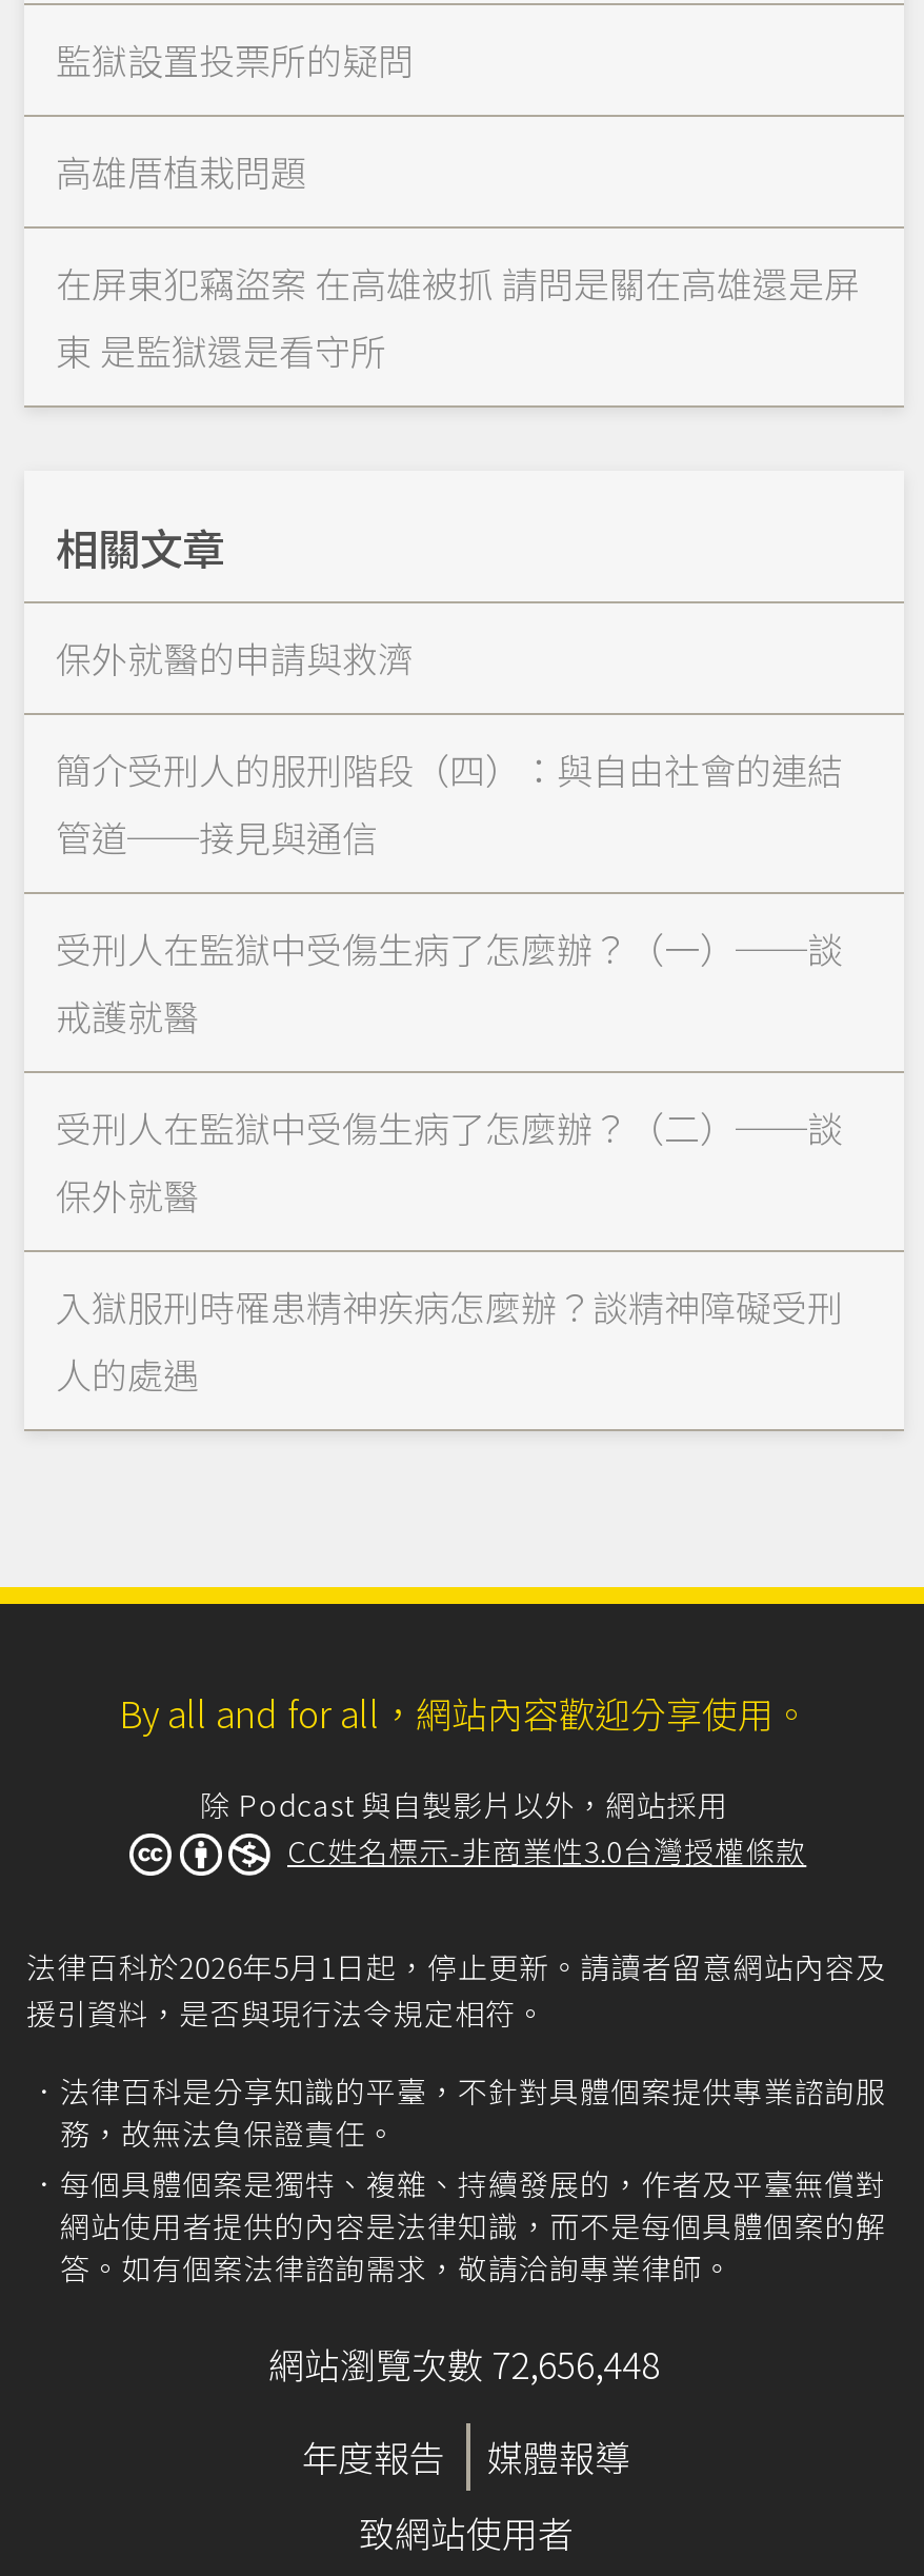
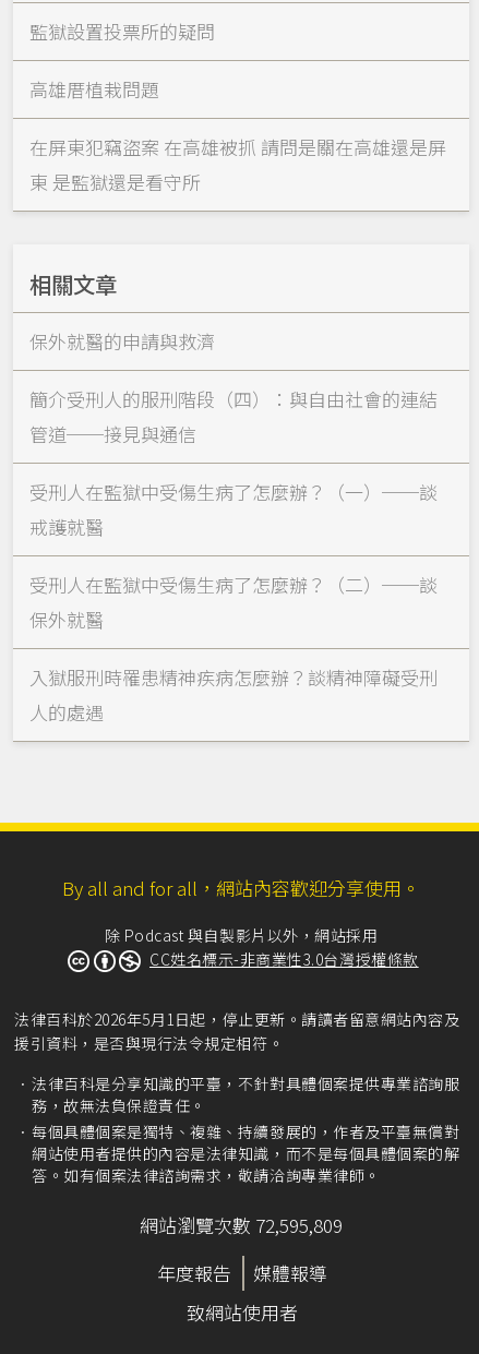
[268,2337,660,2390] 網站瀏覽次數 72,656,448 -> [140,1211,343,1238] 網站瀏覽次數 72,595,809

